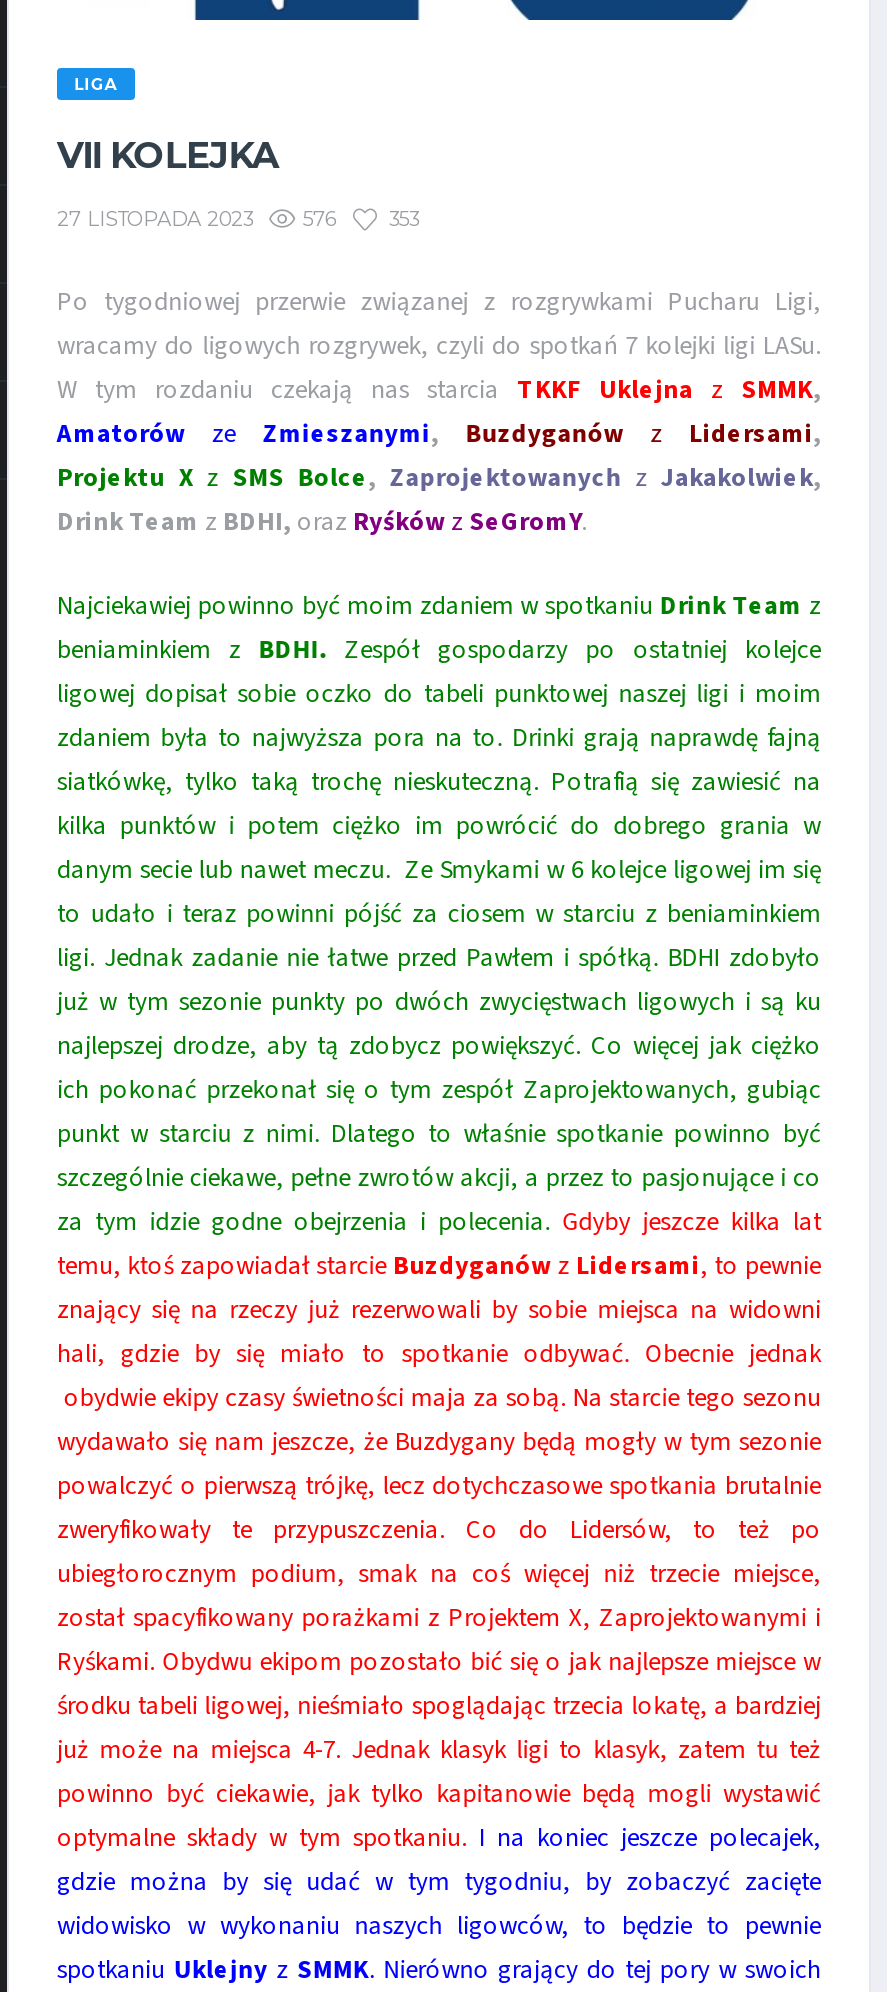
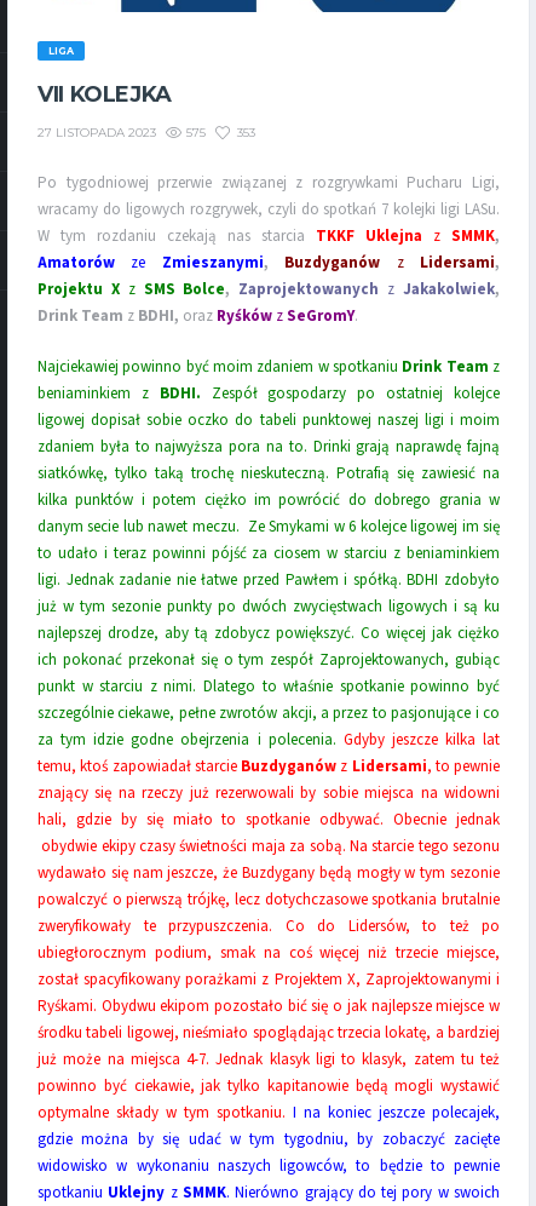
[57,205,419,232] 27 LISTOPADA 2023 576 353 -> [38,124,255,141] 27 LISTOPADA 2023 575 353

